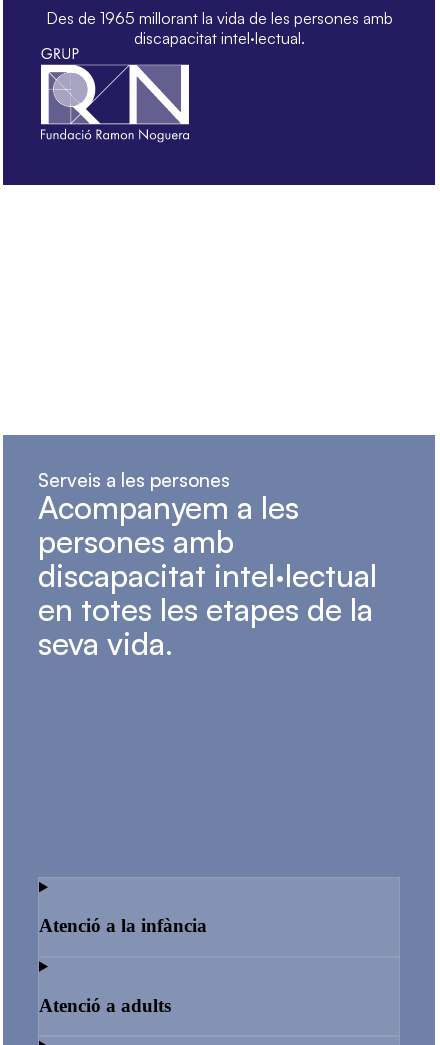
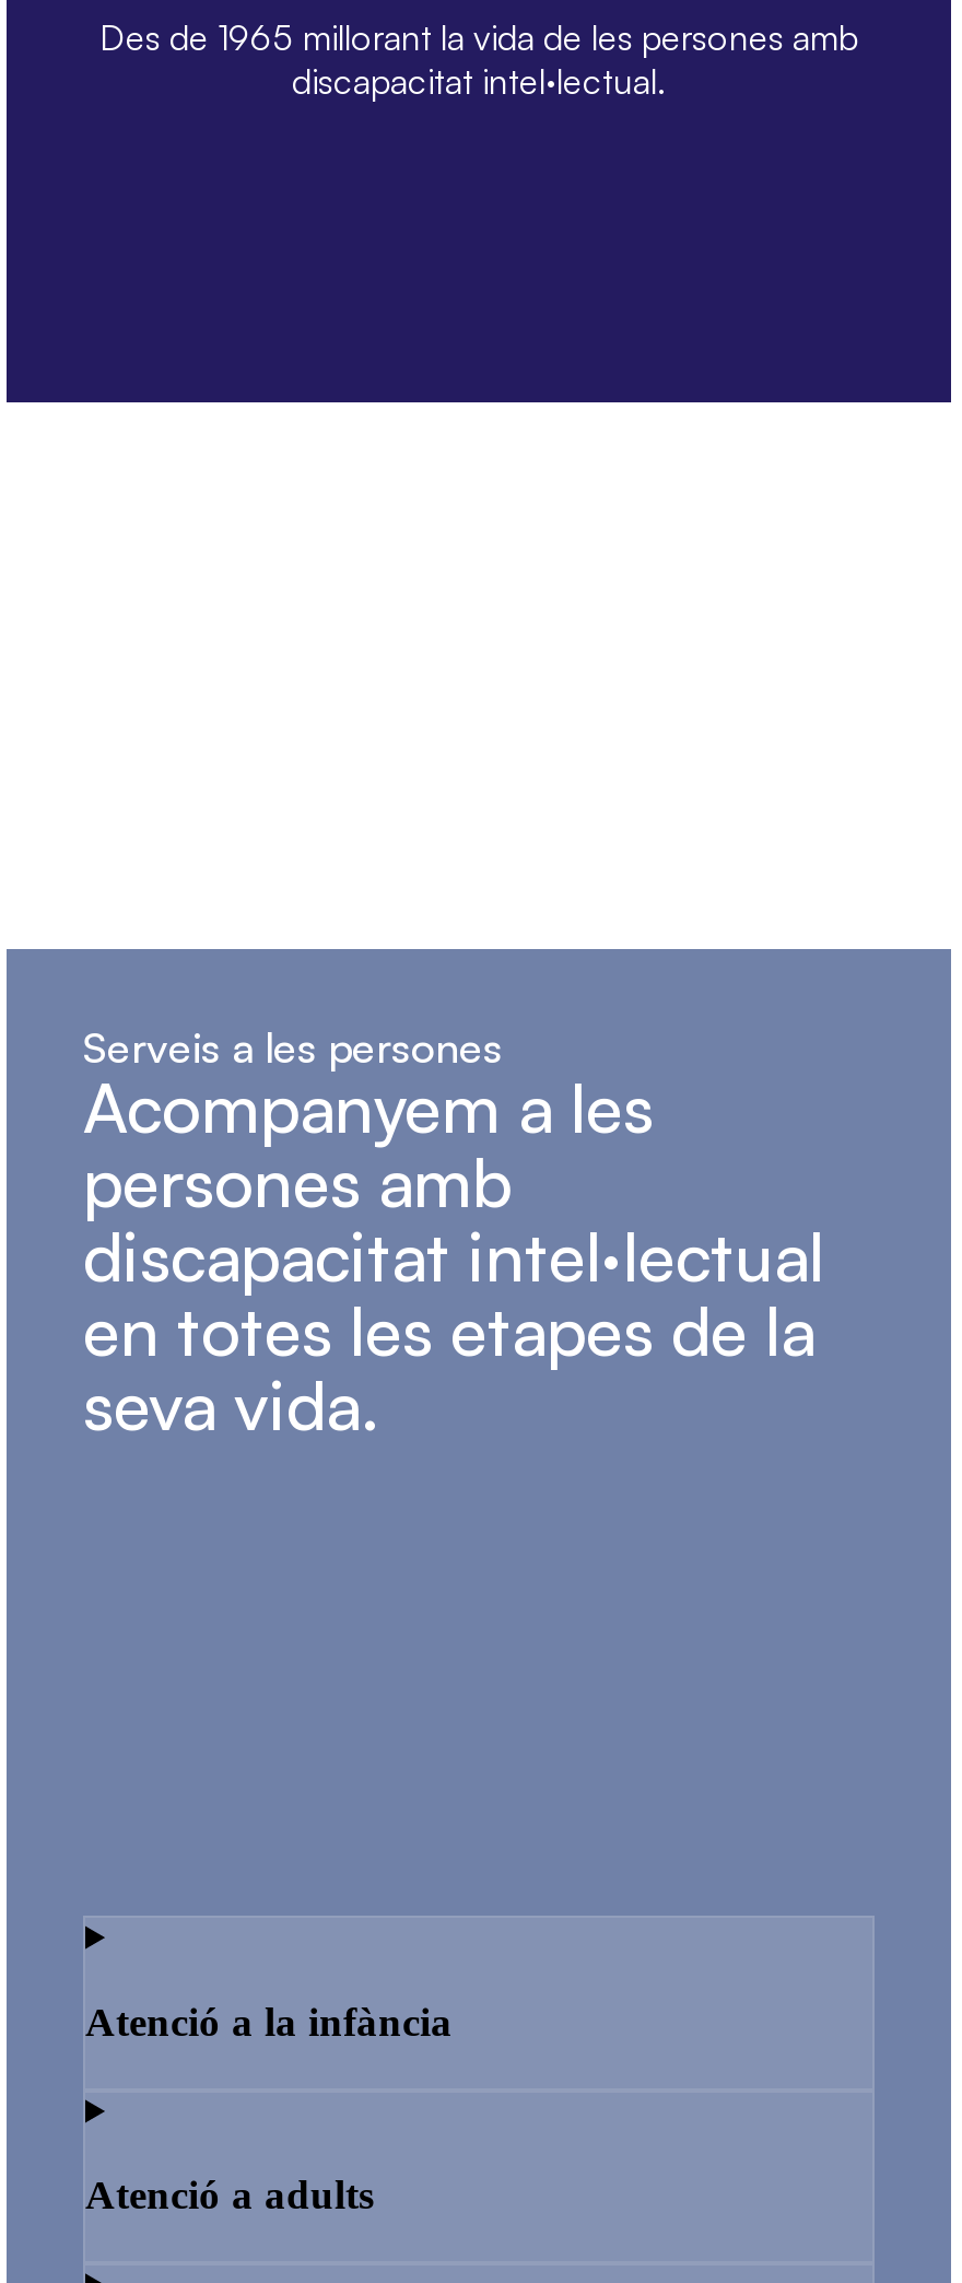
[40,47,190,143] [image] -> none

